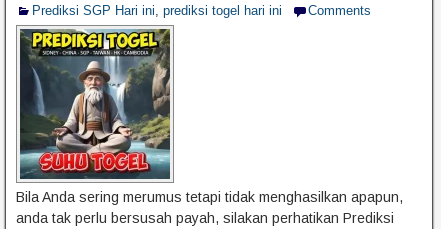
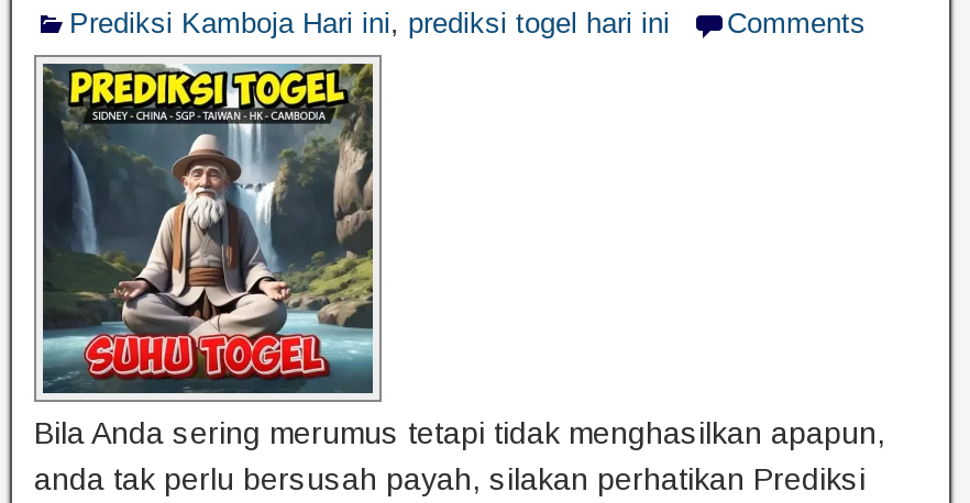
[32,3,282,18] Prediksi SGP Hari ini, prediksi togel hari ini -> [69,7,670,40] Prediksi Kamboja Hari ini, prediksi togel hari ini

